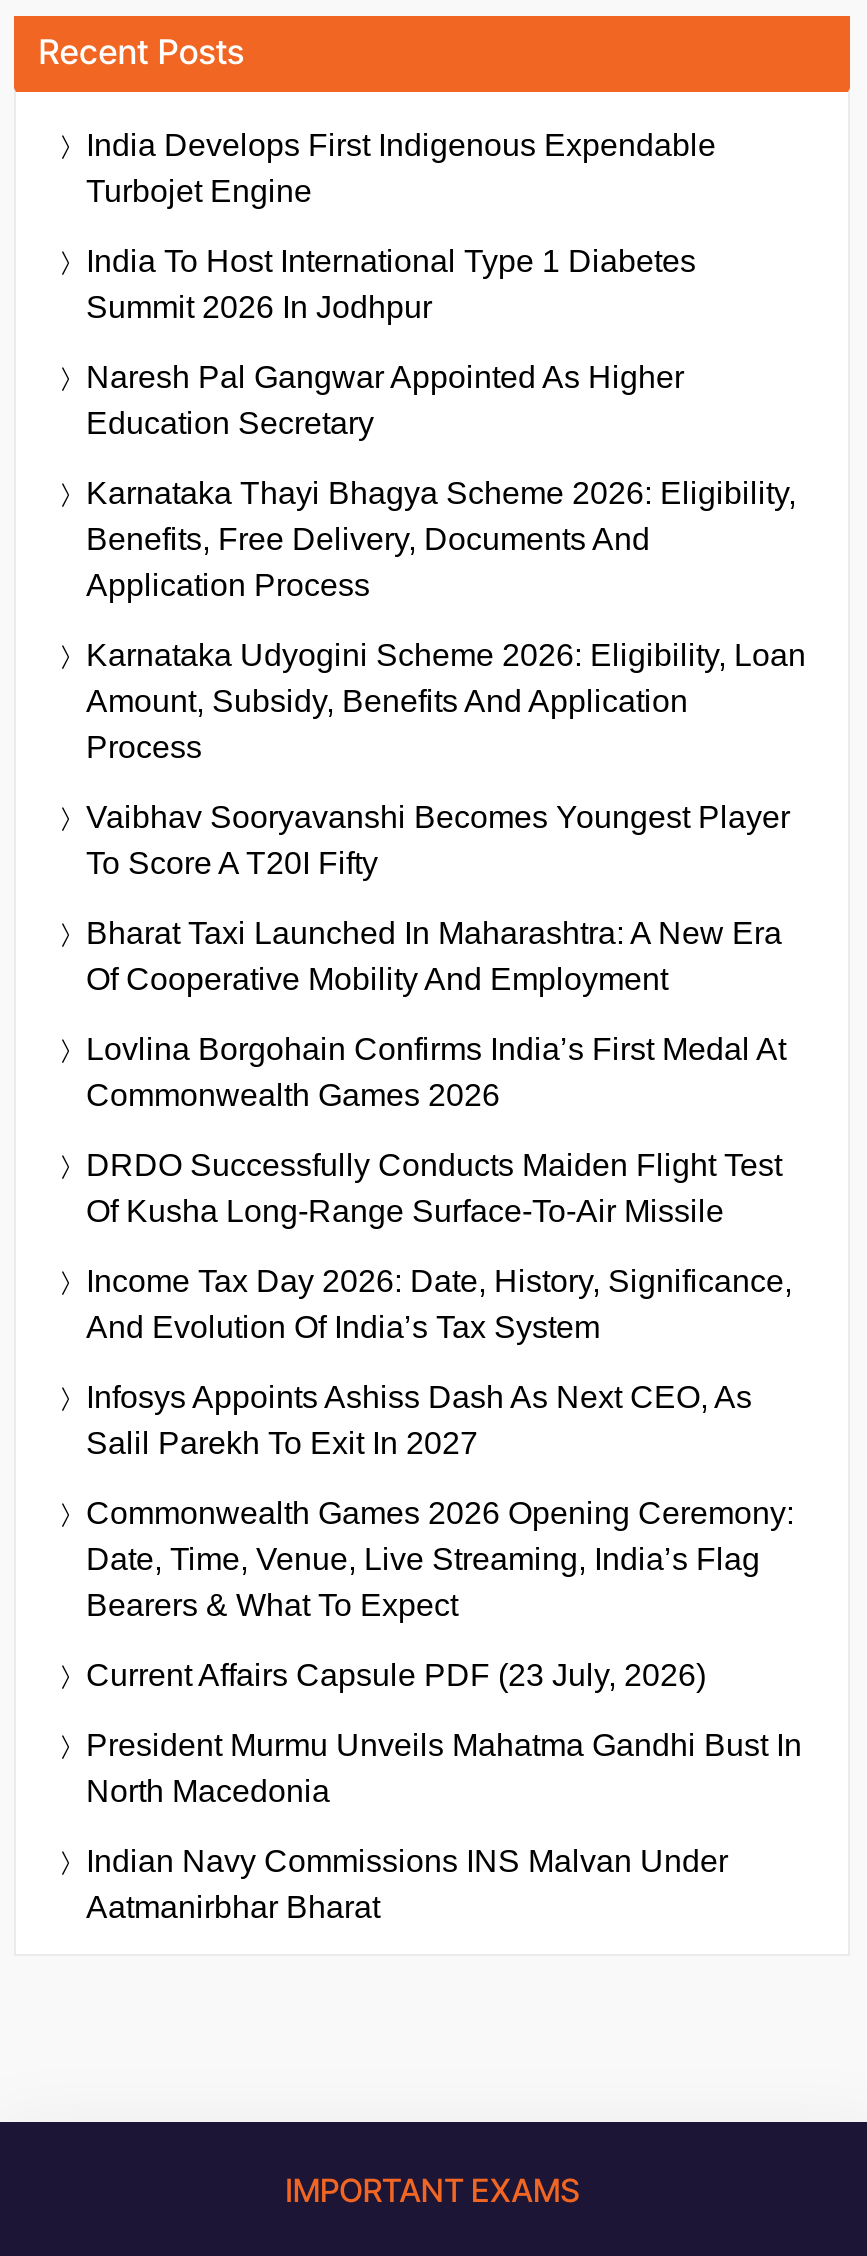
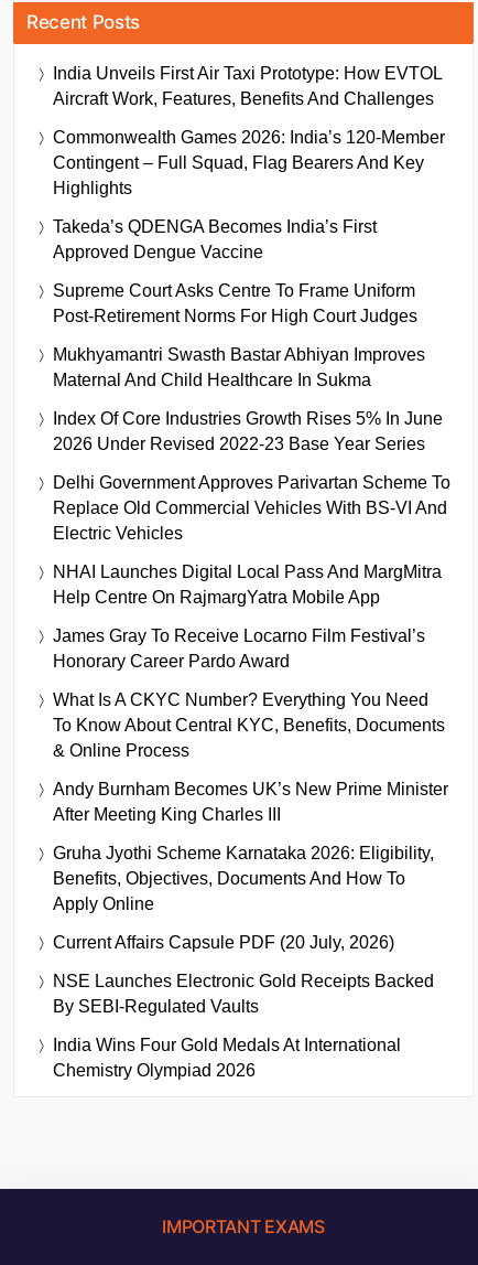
[86,128,716,208] India Develops First Indigenous Expendable | Turbojet Engine -> [53,64,442,108] India Unveils First Air Taxi Prototype: How EVTOL | Aircraft Work, Features, Benefits And Challenges
[86,244,696,324] India To Host International Type 1 Diabetes | Summit 2026 In Jodhpur -> [53,128,445,198] Commonwealth Games 2026: India’s 120-Member | Contingent – Full Squad, Flag Bearers And Key | Highlights
[86,360,684,440] Naresh Pal Gangwar Appointed As Higher | Education Secretary -> [53,217,377,262] Takeda’s QDENGA Becomes India’s First | Approved Dengue Vaccine
[86,476,796,602] Karnataka Thayi Bhagya Scheme 2026: Eligibility, | Benefits, Free Delivery, Documents And | Application Process -> [53,281,417,326] Supreme Court Asks Centre To Frame Uniform | Post-Retirement Norms For High Court Judges
[86,638,806,764] Karnataka Udyogini Scheme 2026: Eligibility, Loan | Amount, Subsidy, Benefits And Application | Process -> [53,345,425,390] Mukhyamantri Swasth Bastar Abhiyan Improves | Maternal And Child Healthcare In Sukma
[86,800,790,880] Vaibhav Sooryavanshi Becomes Youngest Player | To Score A T20I Fifty -> [53,409,443,454] Index Of Core Industries Growth Rises 5% In June | 2026 Under Revised 2022-23 Base Year Series
[86,916,782,996] Bharat Taxi Launched In Maharashtra: A New Era | Of Cooperative Mobility And Employment -> [53,473,450,543] Delhi Government Approves Parivartan Scheme To | Replace Old Commercial Vehicles With BS-VI And | Electric Vehicles
[86,1032,786,1112] Lovlina Borgohain Confirms India’s First Medal At | Commonwealth Games 2026 -> [53,563,442,607] NHAI Launches Digital Local Pass And MargMitra | Help Centre On RajmargYatra Mobile App
[86,1148,782,1228] DRDO Successfully Conducts Maiden Flight Test | Of Kusha Long-Range Surface-To-Air Missile -> [53,627,425,671] James Gray To Receive Locarno Film Festival’s | Honorary Career Pardo Award
[86,1264,792,1344] Income Tax Day 2026: Date, History, Significance, | And Evolution Of India’s Tax System -> [53,691,445,760] What Is A CKYC Number? Everything You Need | To Know About Central KYC, Benefits, Documents | & Online Process
[86,1380,752,1460] Infosys Appoints Ashiss Dash As Next CEO, As | Salil Parekh To Exit In 2027 -> [53,780,448,824] Andy Burnham Becomes UK’s New Prime Minister | After Meeting King Charles III
[86,1496,794,1622] Commonwealth Games 2026 Opening Ceremony: | Date, Time, Venue, Live Streaming, India’s Flag | Bearers & What To Expect -> [53,844,434,913] Gruha Jyothi Scheme Karnataka 2026: Eligibility, | Benefits, Objectives, Documents And How To | Apply Online
[86,1658,706,1692] Current Affairs Capsule PDF (23 July, 2026) -> [53,933,394,952] Current Affairs Capsule PDF (20 July, 2026)
[86,1728,802,1808] President Murmu Unveils Mahatma Gandhi Bust In | North Macedonia -> [53,972,434,1016] NSE Launches Electronic Gold Receipts Backed | By SEBI-Regulated Vaults
[86,1844,728,1924] Indian Navy Commissions INS Malvan Under | Aatmanirbhar Bharat -> [53,1036,401,1080] India Wins Four Gold Medals At International | Chemistry Olympiad 2026

